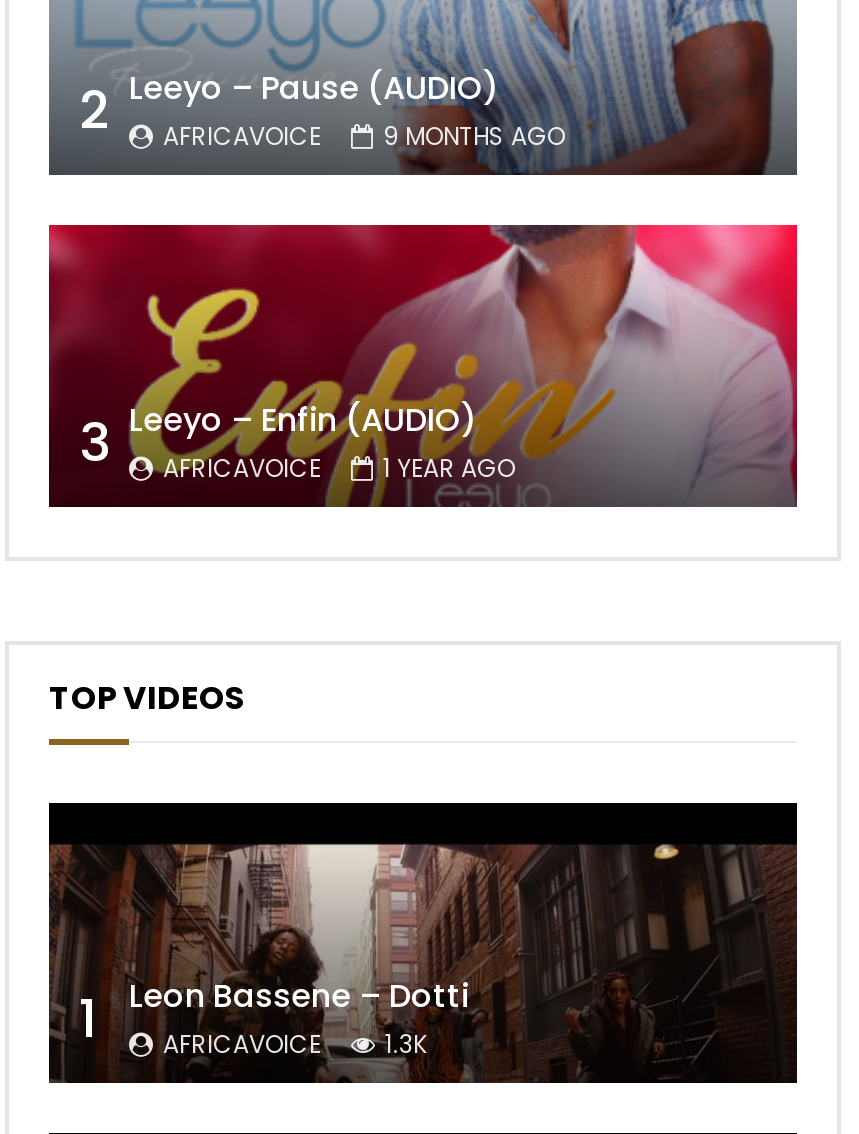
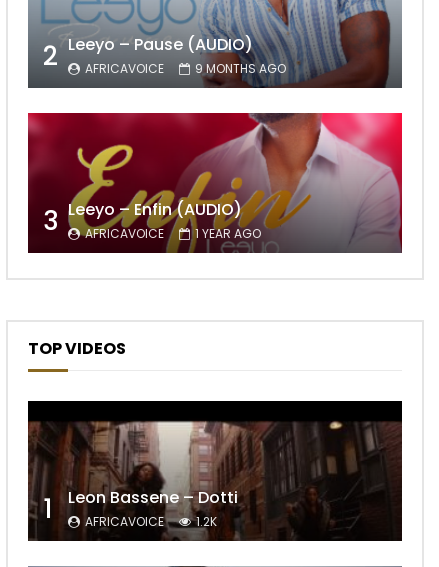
[79,973,469,1061] 1 Leon Bassene – Dotti AFRICAVOICE 1.3K -> [43,486,238,530] 1 Leon Bassene – Dotti AFRICAVOICE 1.2K

